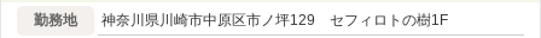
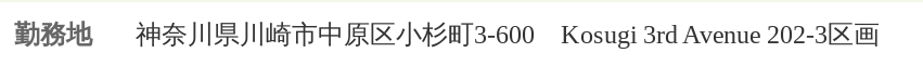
[101,12,448,28] 神奈川県川崎市中原区市ノ坪129 セフィロトの樹1F -> [136,19,880,49] 神奈川県川崎市中原区小杉町3-600 Kosugi 3rd Avenue 202-3区画

